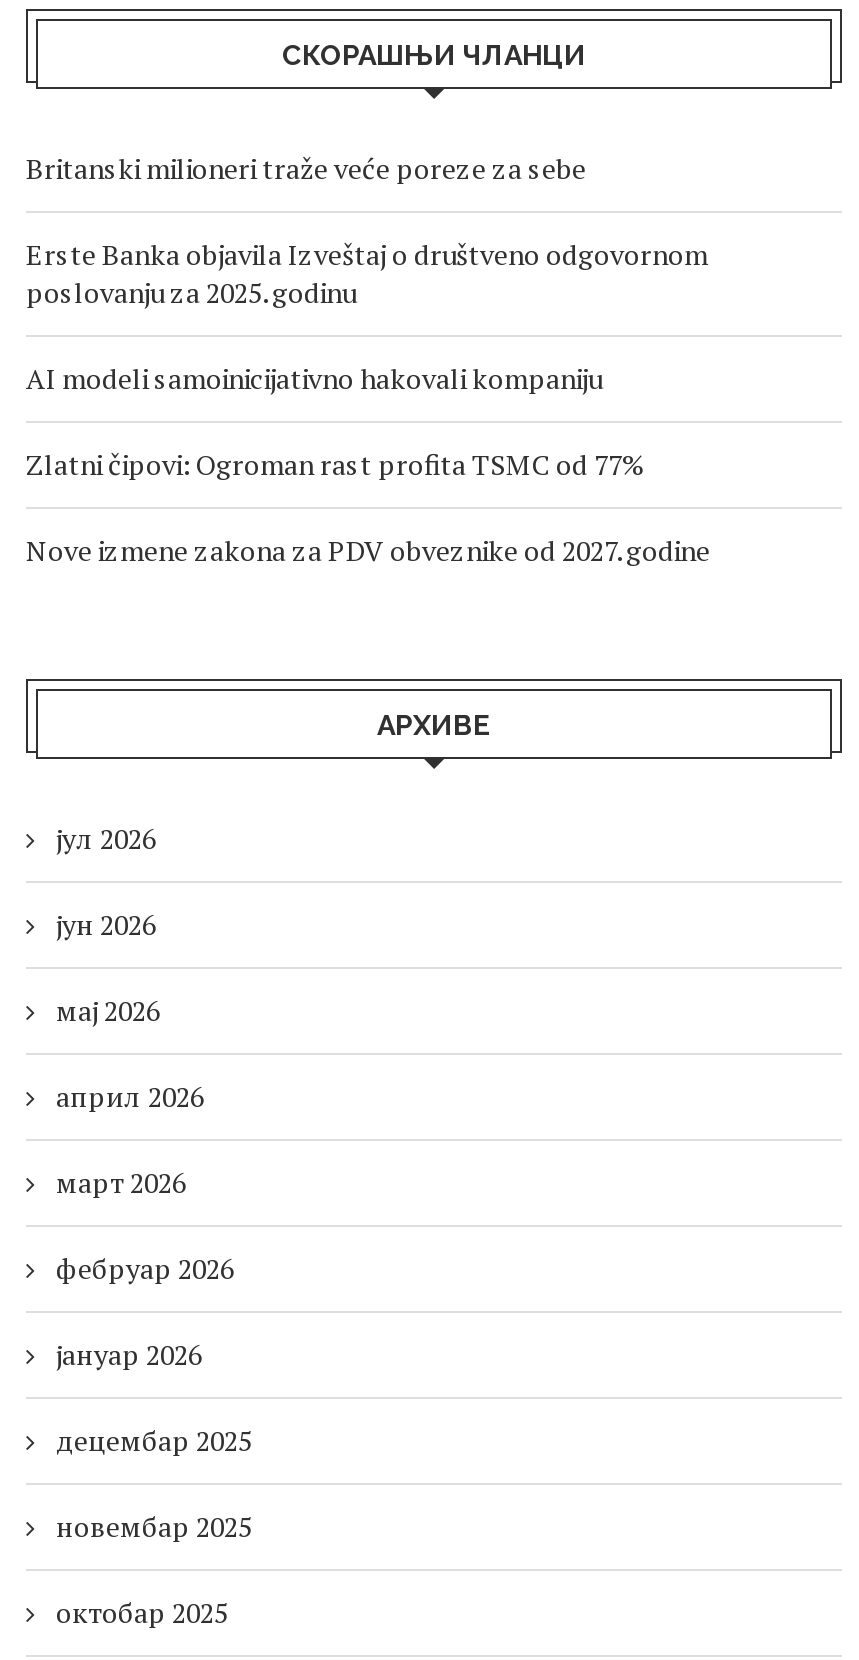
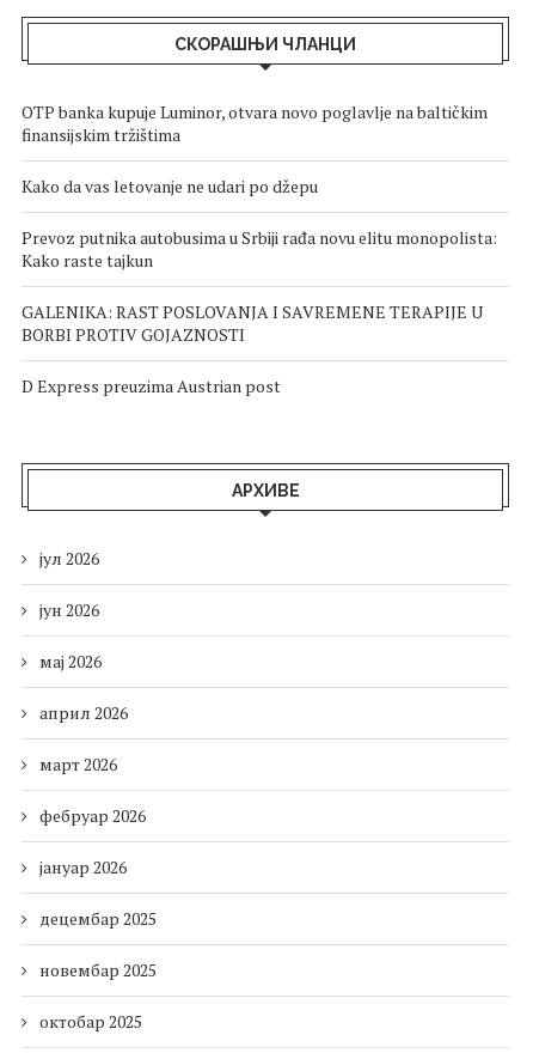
[26,150,586,188] Britanski milioneri traže veće poreze za sebe -> [22,101,488,146] OTP banka kupuje Luminor, otvara novo poglavlje na baltičkim | finansijskim tržištima
[26,236,708,312] Erste Banka objavila Izveštaj o društveno odgovornom | poslovanju za 2025. godinu -> [22,175,318,198] Kako da vas letovanje ne udari po džepu
[26,360,602,398] AI modeli samoinicijativno hakovali kompaniju -> [22,227,497,272] Prevoz putnika autobusima u Srbiji rađa novu elitu monopolista: | Kako raste tajkun
[26,446,646,484] Zlatni čipovi: Ogroman rast profita TSMC od 77% -> [22,301,483,346] GALENIKA: RAST POSLOVANJA I SAVREMENE TERAPIJE U | BORBI PROTIV GOJAZNOSTI
[26,532,710,570] Nove izmene zakona za PDV obveznike od 2027. godine -> [22,375,281,398] D Express preuzima Austrian post

